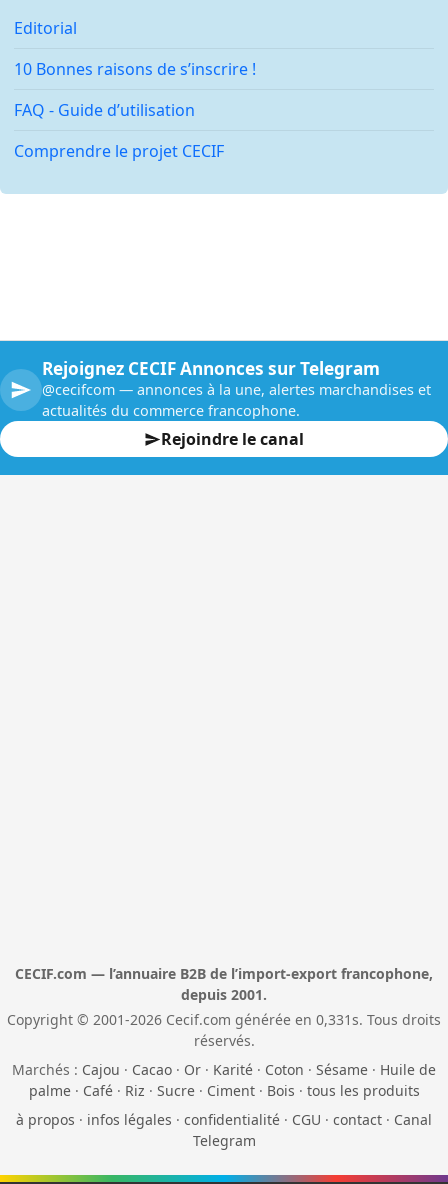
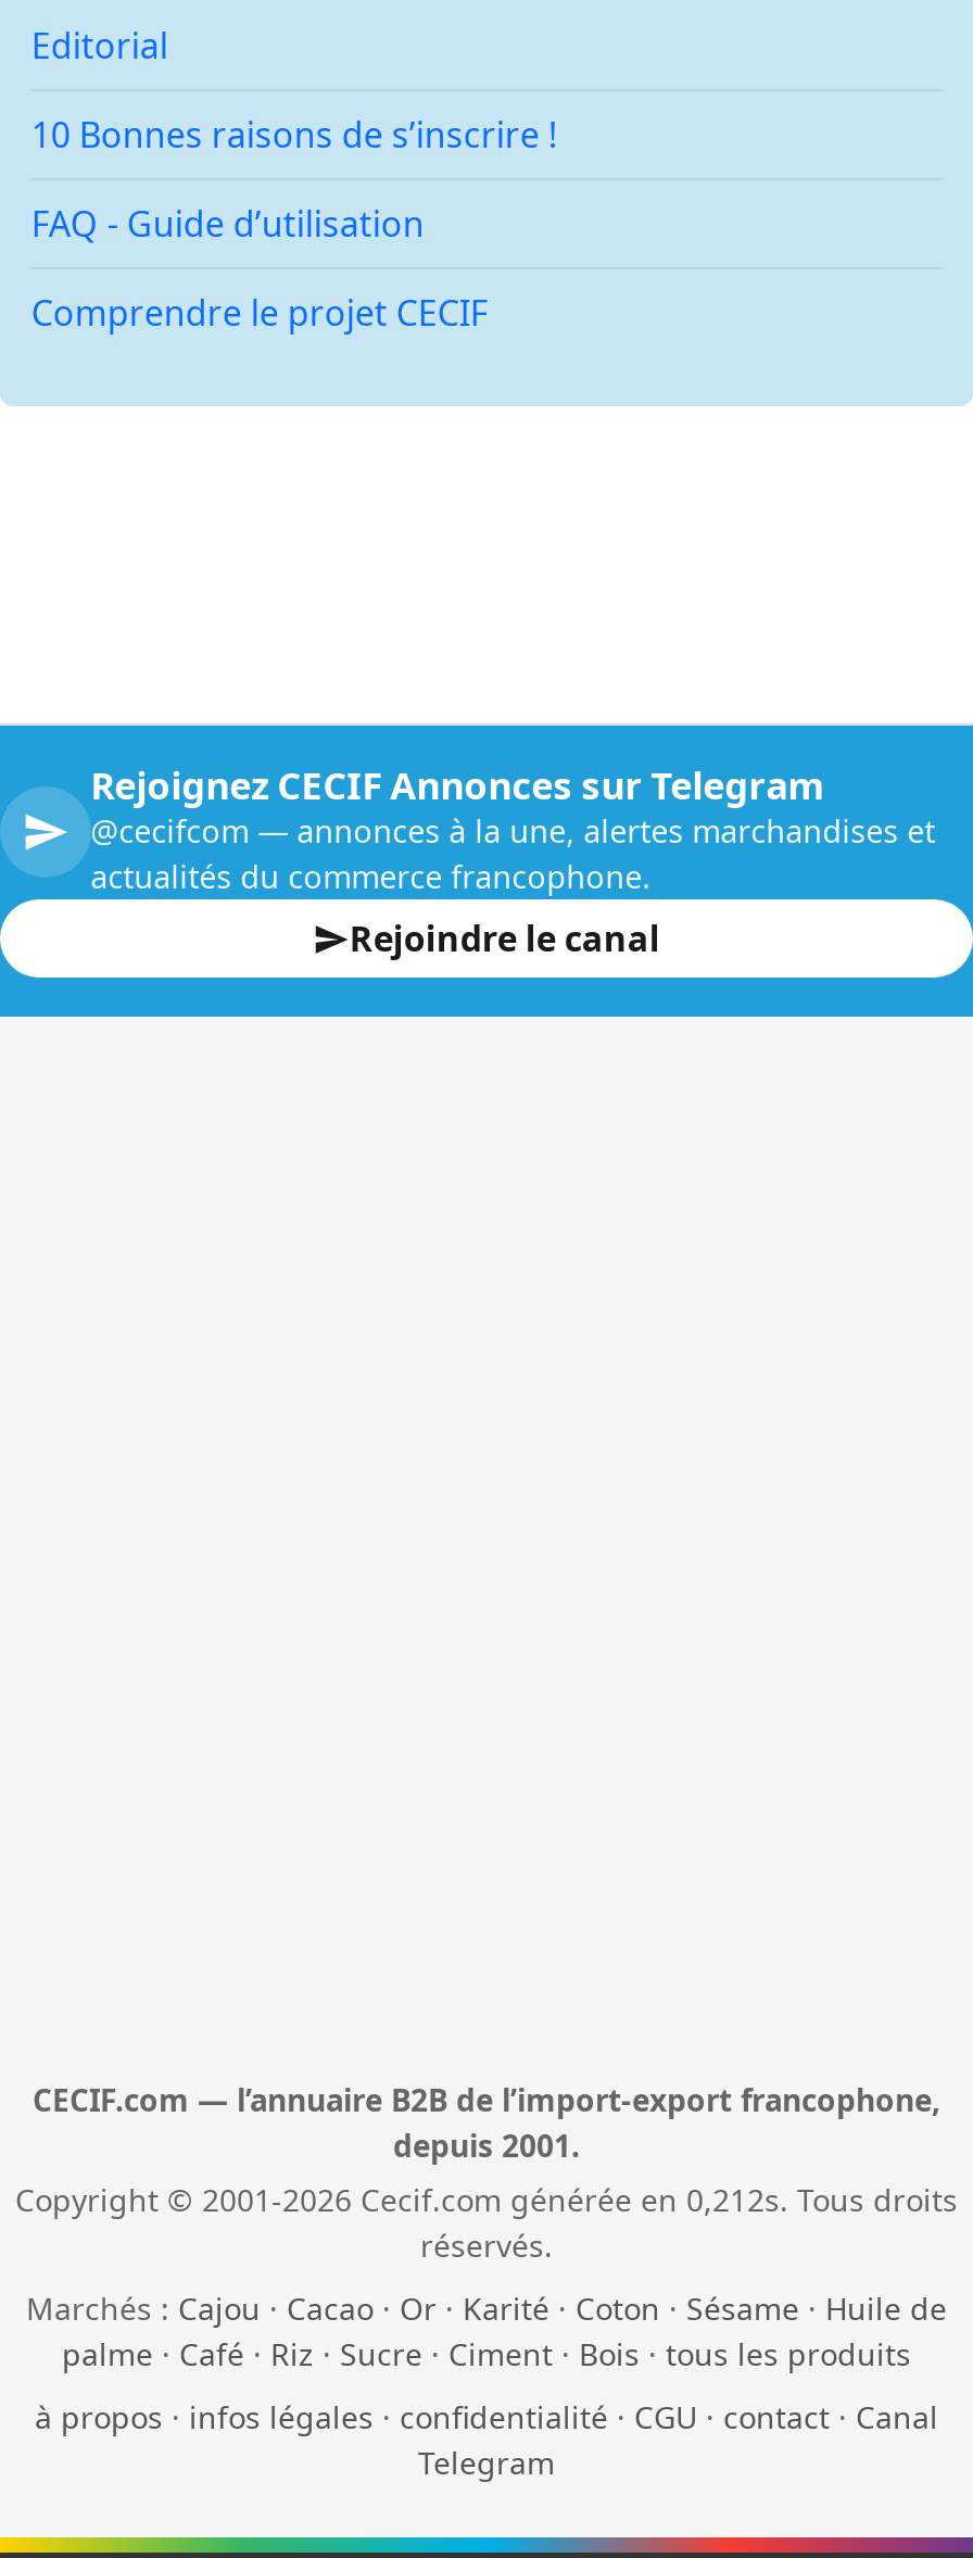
[7,1010,441,1029] Copyright © 2001-2026 Cecif.com générée en 0,331s. Tous droits -> [15,2179,958,2220] Copyright © 2001-2026 Cecif.com générée en 0,212s. Tous droits

